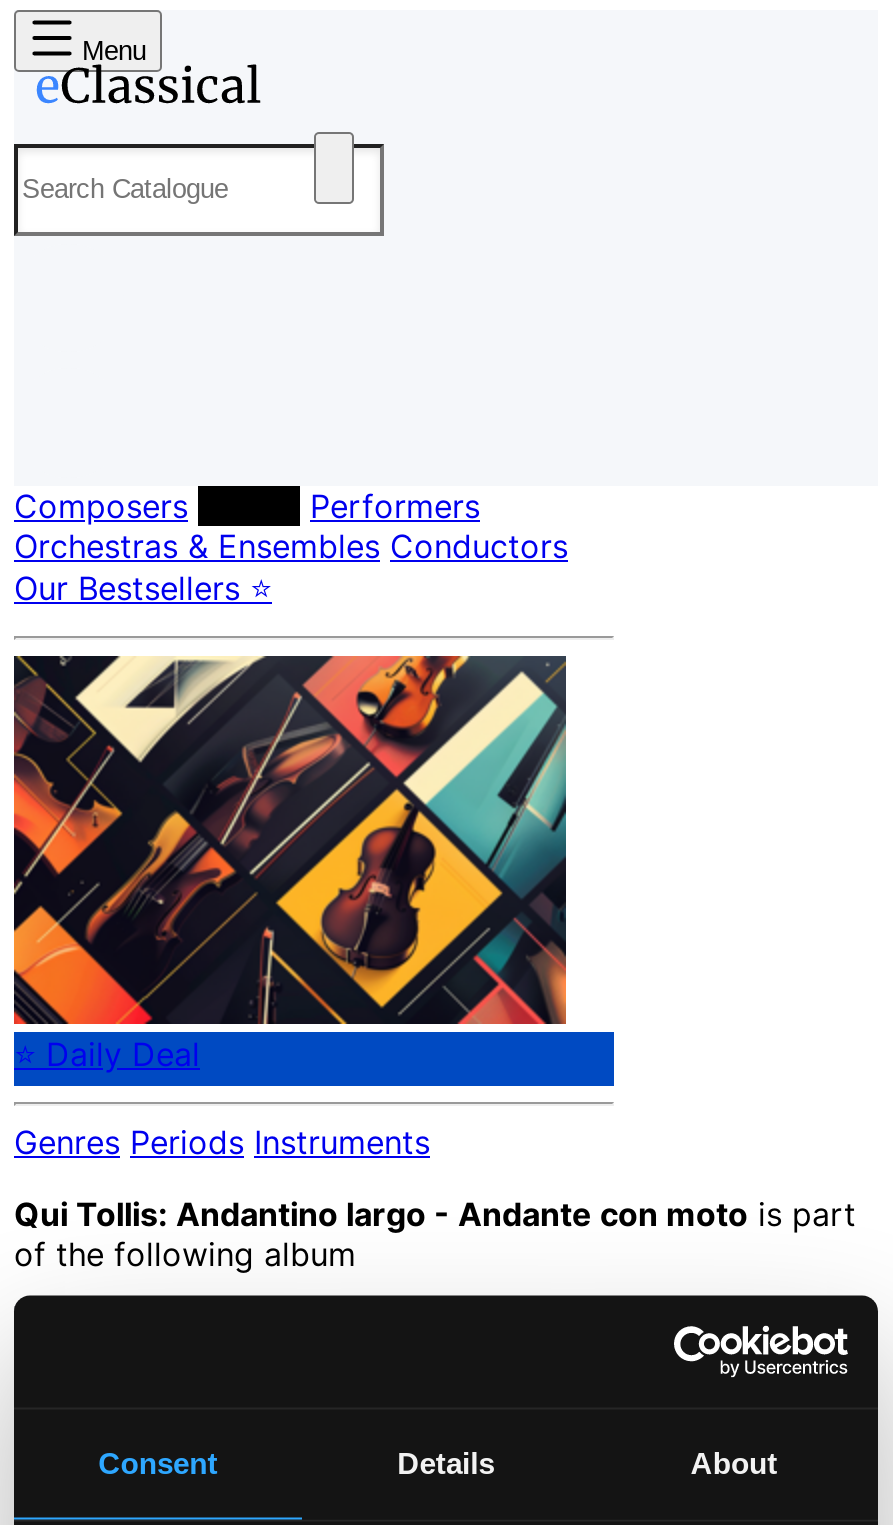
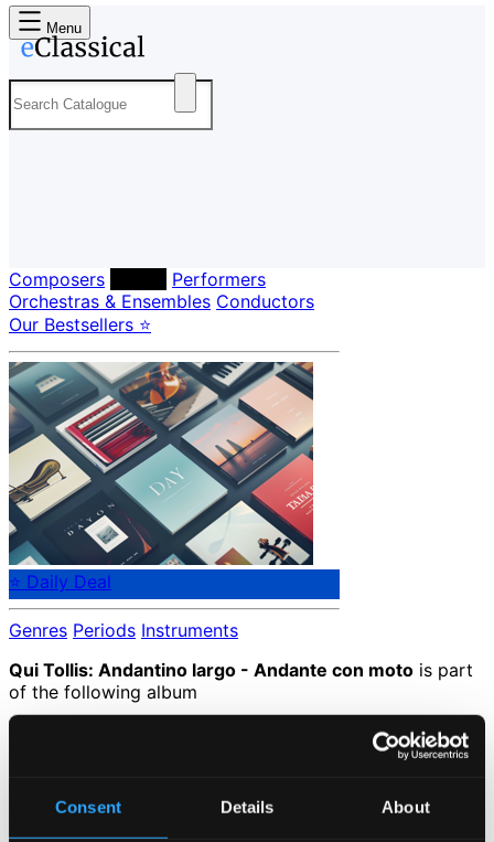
[12,654,568,1026] [image] -> [8,361,314,566] [image]

